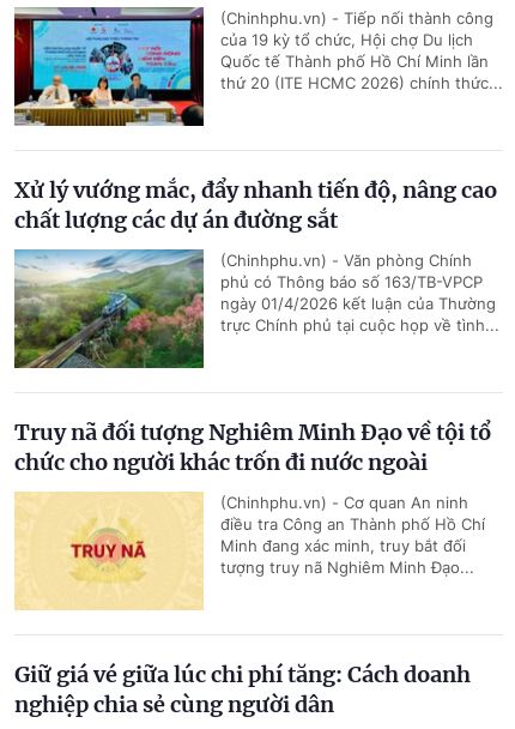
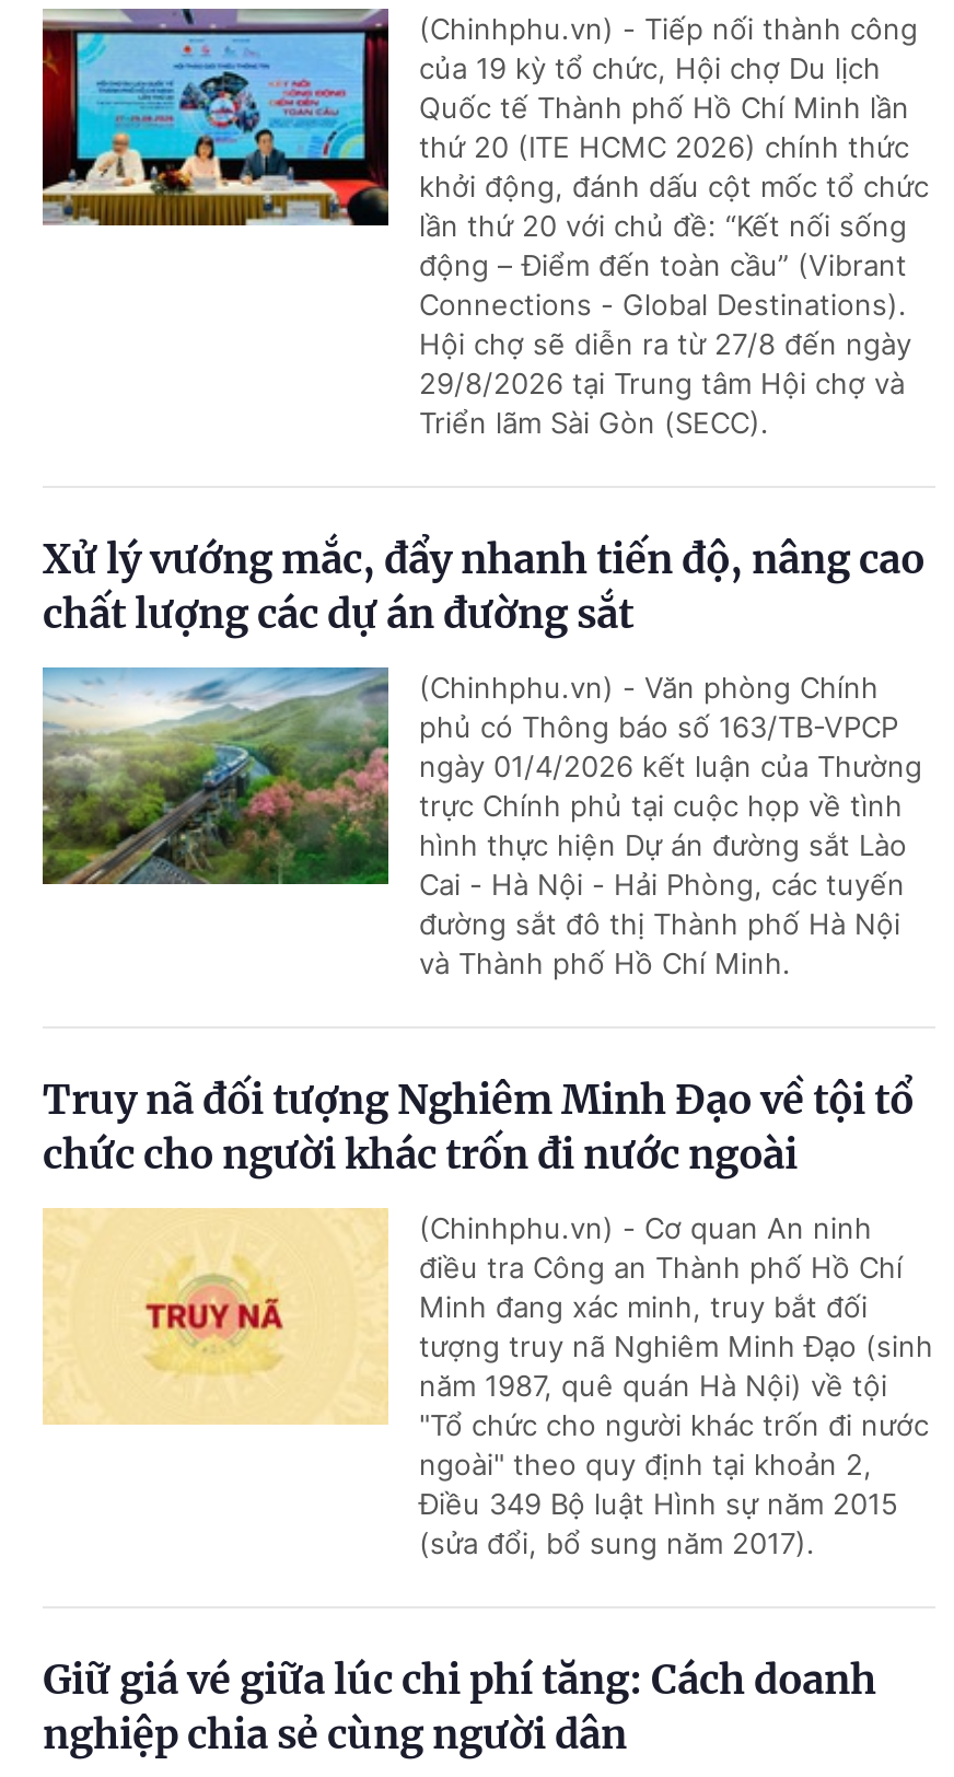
[220,73,503,92] thứ 20 (ITE HCMC 2026) chính thức... -> [419,129,929,440] thứ 20 (ITE HCMC 2026) chính thức | khởi động, đánh dấu cột mốc tổ chức | lần thứ 20 với chủ đề: “Kết nối sống | động – Điểm đến toàn cầu” (Vibrant | Connections - Global Destinations). | Hội chợ sẽ diễn ra từ 27/8 đến ngày | 29/8/2026 tại Trung tâm Hội chợ và | Triển lãm Sài Gòn (SECC).
[220,315,499,335] trực Chính phủ tại cuộc họp về tình... -> [419,788,907,980] trực Chính phủ tại cuộc họp về tình | hình thực hiện Dự án đường sắt Lào | Cai - Hà Nội - Hải Phòng, các tuyến | đường sắt đô thị Thành phố Hà Nội | và Thành phố Hồ Chí Minh.
[220,558,474,577] tượng truy nã Nghiêm Minh Đạo... -> [419,1328,933,1560] tượng truy nã Nghiêm Minh Đạo (sinh | năm 1987, quê quán Hà Nội) về tội | "Tổ chức cho người khác trốn đi nước | ngoài" theo quy định tại khoản 2, | Điều 349 Bộ luật Hình sự năm 2015 | (sửa đổi, bổ sung năm 2017).

